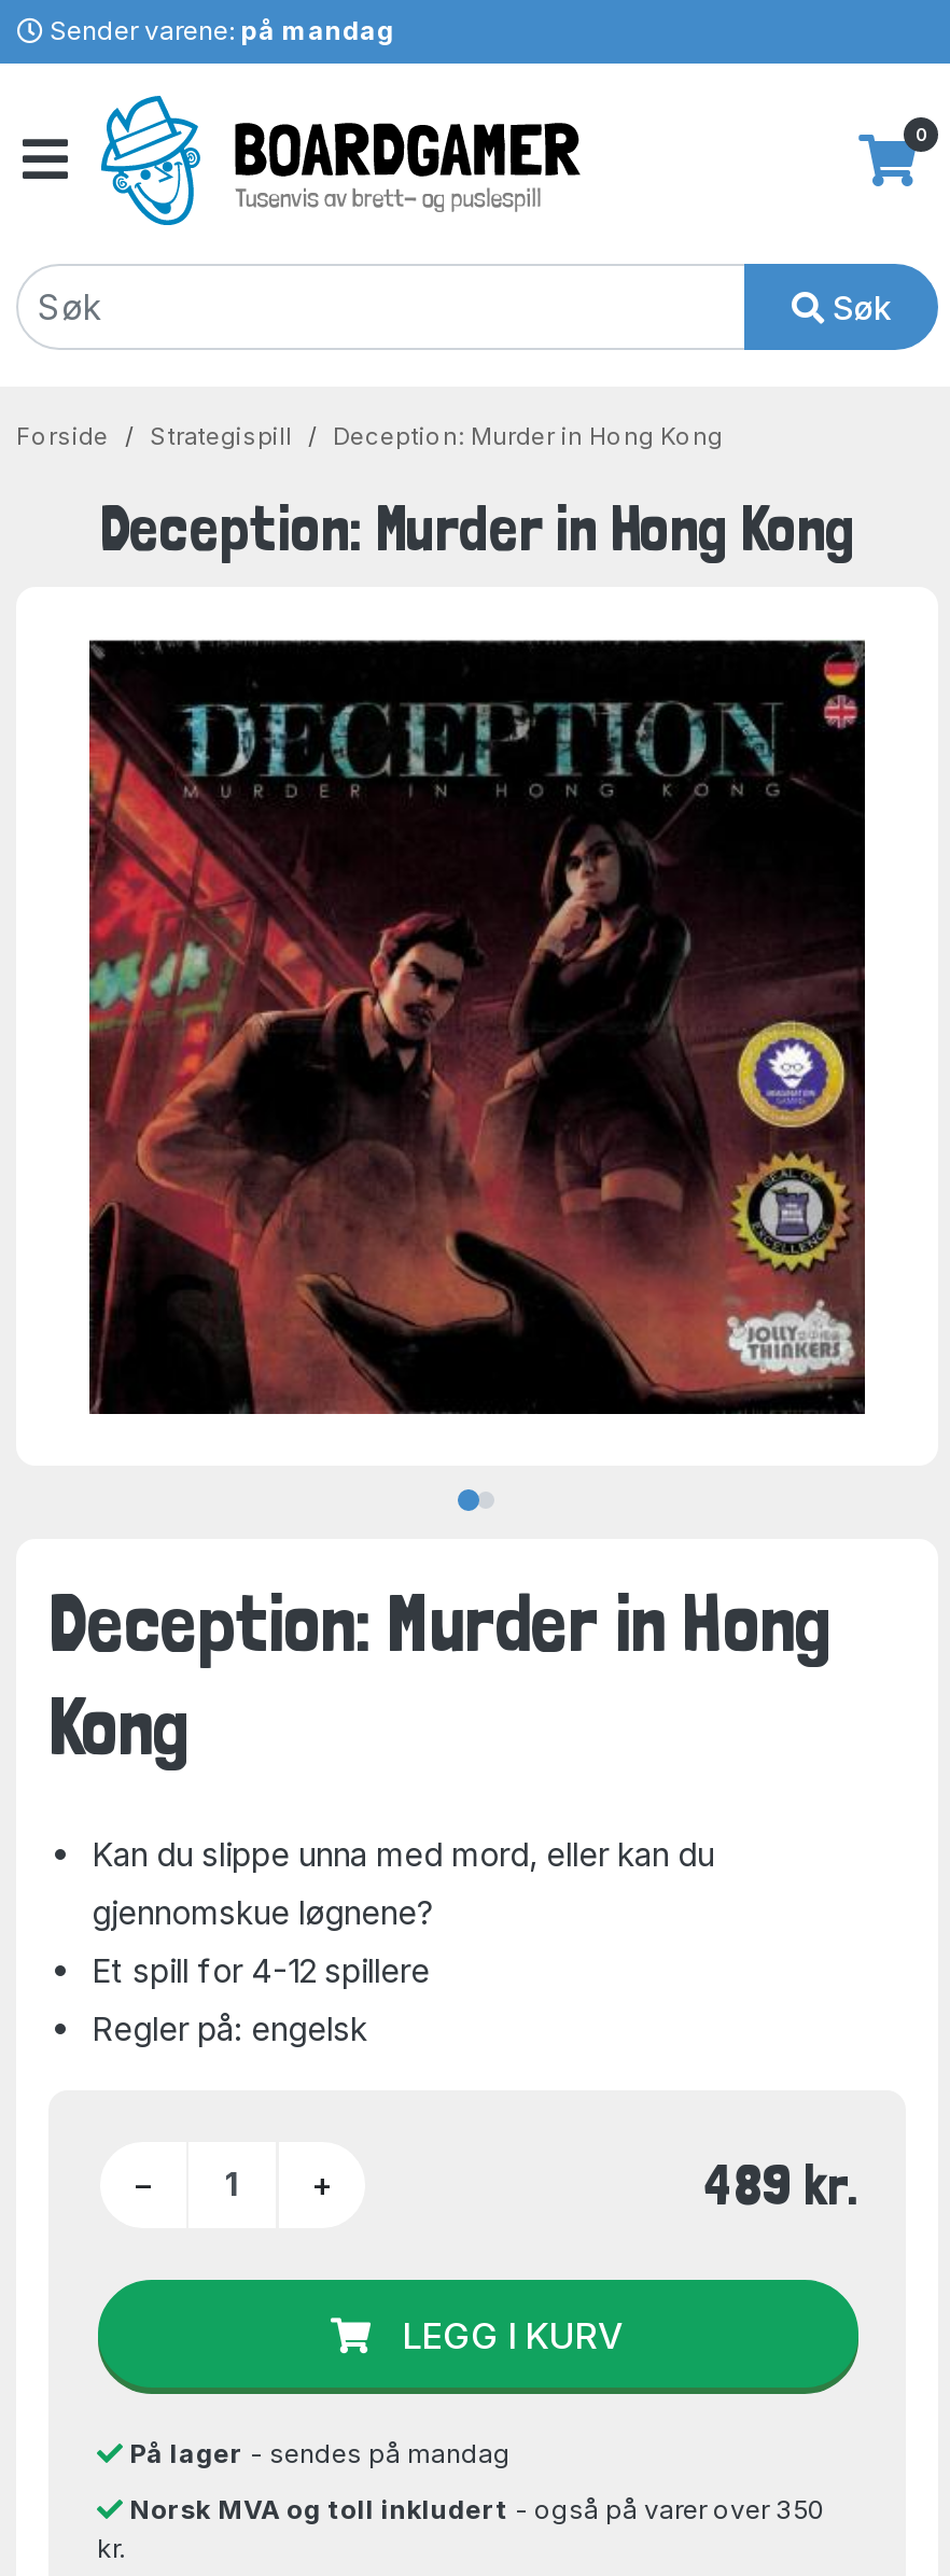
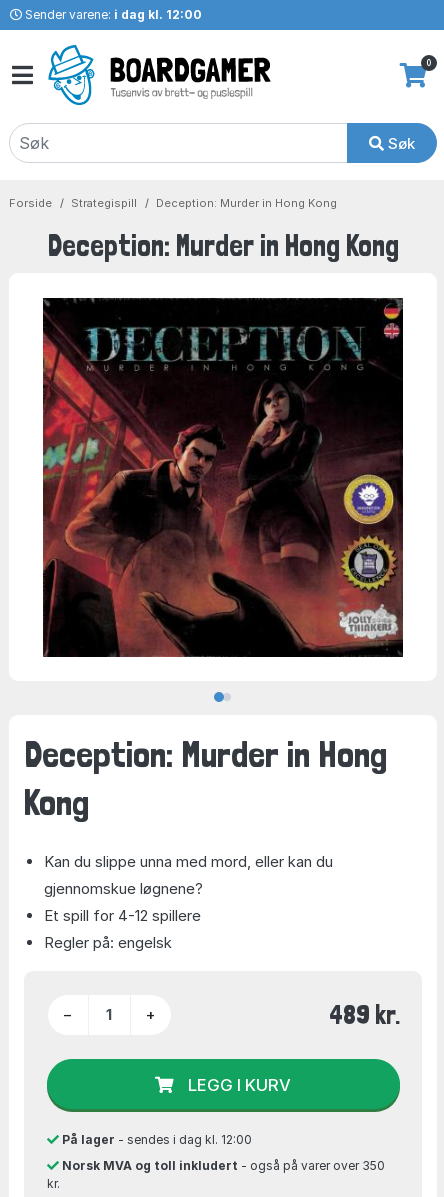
[43,14,394,46] Sender varene: på mandag -> [21,7,201,22] Sender varene: i dag kl. 12:00
[129,2437,511,2469] På lager - sendes på mandag -> [61,1132,251,1147] På lager - sendes i dag kl. 12:00

